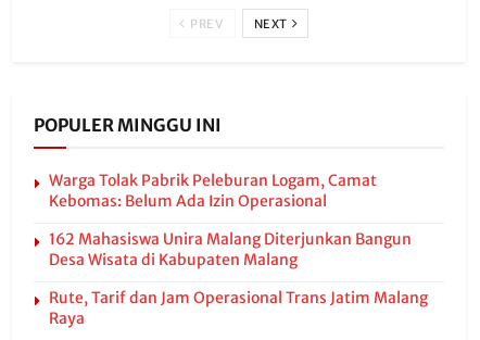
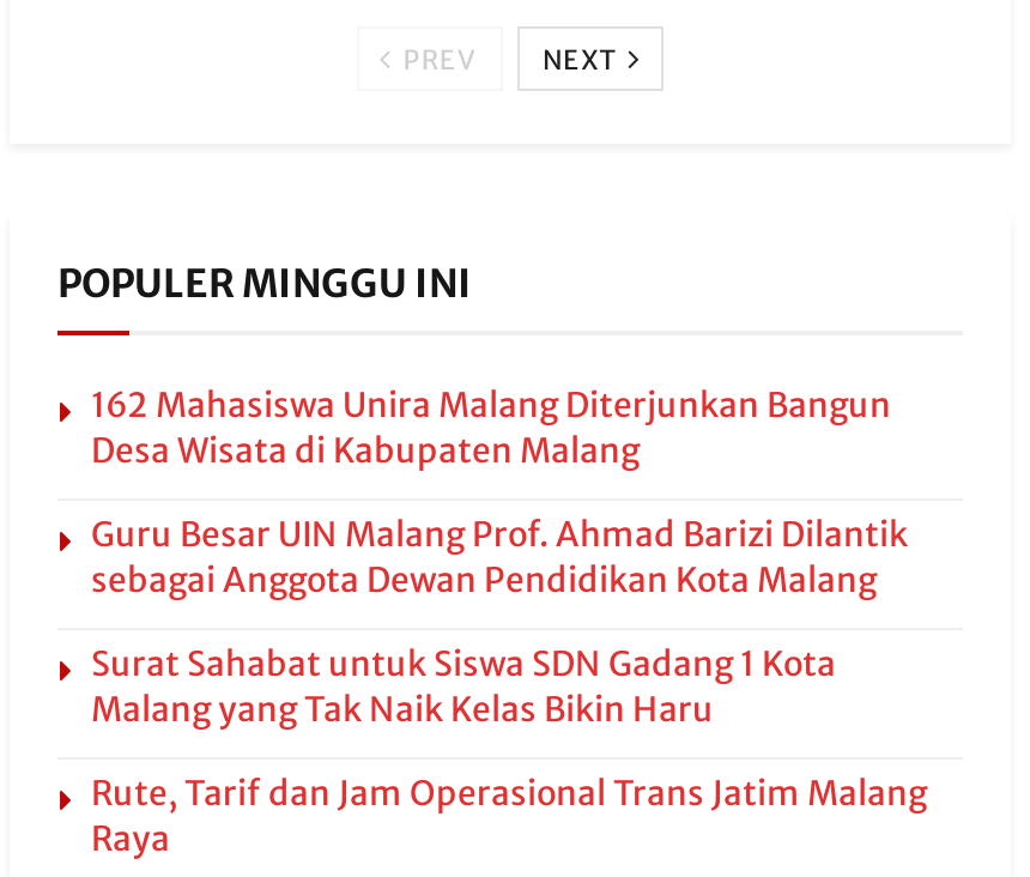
[49,170,377,211] Warga Tolak Pabrik Peleburan Logam, Camat | Kebomas: Belum Ada Izin Operasional -> none
moved [49,229,412,269] -> [91,383,891,472]: 162 Mahasiswa Unira Malang Diterjunkan Bangun | Desa Wisata di Kabupaten Malang
none -> [91,512,908,730] Guru Besar UIN Malang Prof. Ahmad Barizi Dilantik | sebagai Anggota Dewan Pendidikan Kota Malang | Surat Sahabat untuk Siswa SDN Gadang 1 Kota | Malang yang Tak Naik Kelas Bikin Haru

